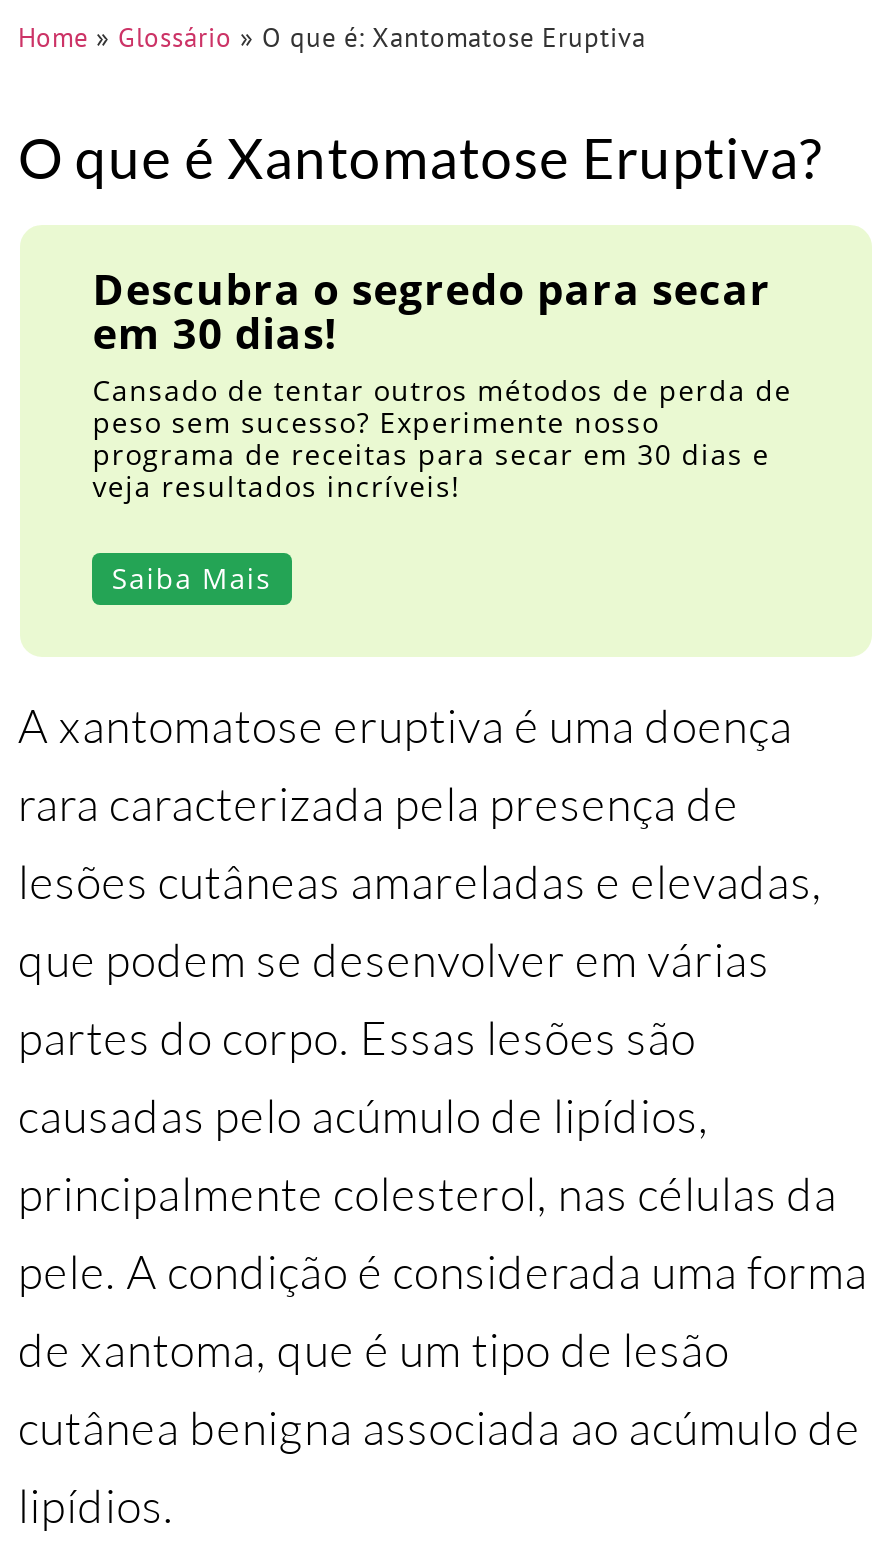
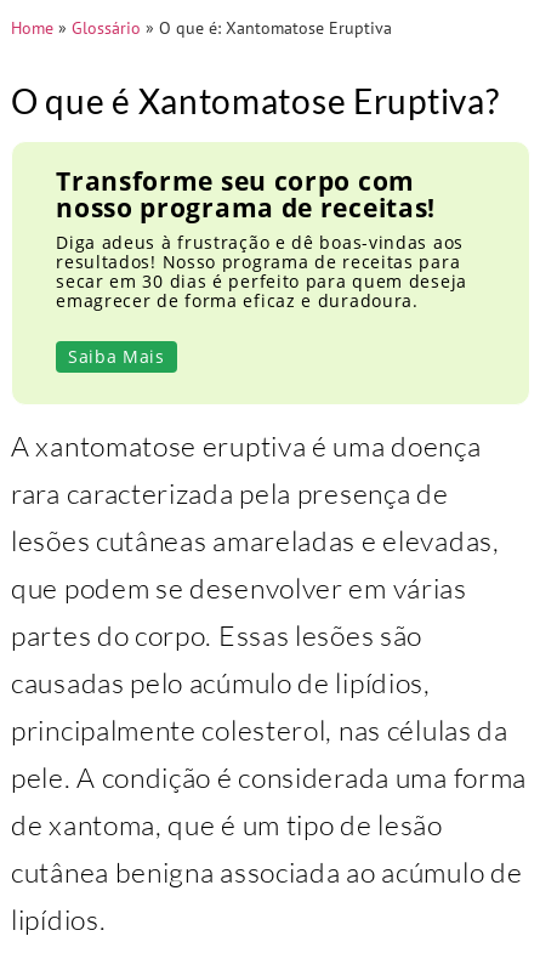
[92,261,792,505] Descubra o segredo para secar | em 30 dias! | Cansado de tentar outros métodos de perda de | peso sem sucesso? Experimente nosso | programa de receitas para secar em 30 dias e | veja resultados incríveis! -> [56,164,467,312] Transforme seu corpo com | nosso programa de receitas! | Diga adeus à frustração e dê boas-vindas aos | resultados! Nosso programa de receitas para | secar em 30 dias é perfeito para quem deseja | emagrecer de forma eficaz e duradoura.

